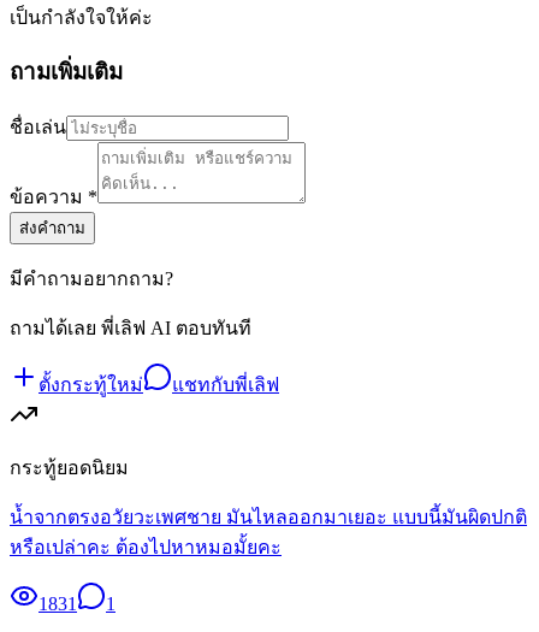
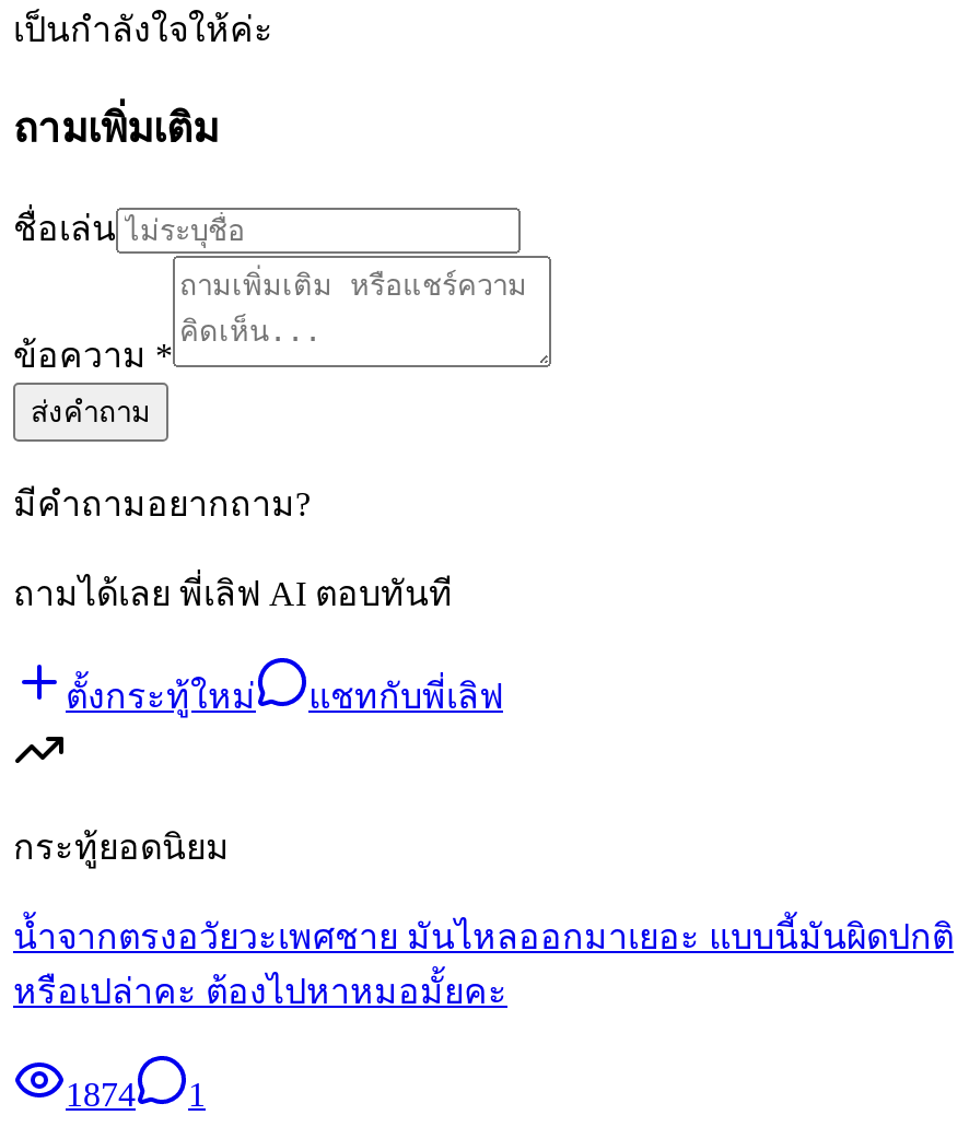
[38,594,115,614] 1831 1 -> [66,1076,206,1113] 1874 1

